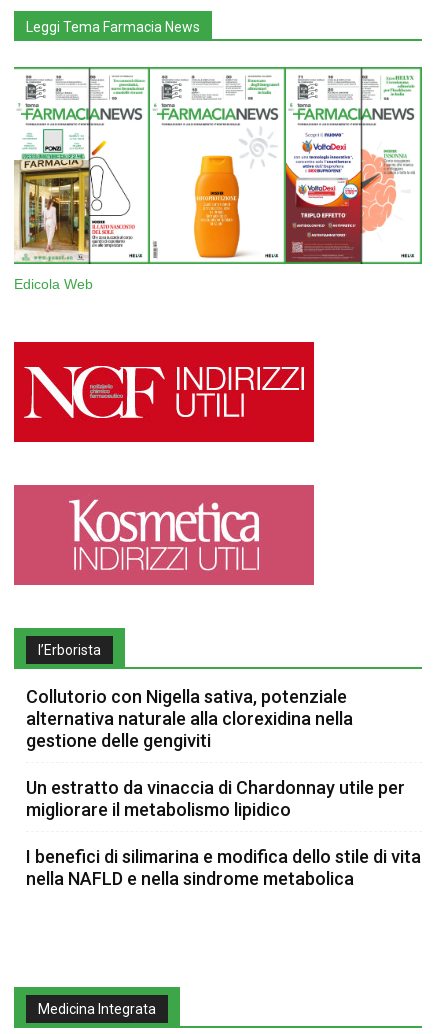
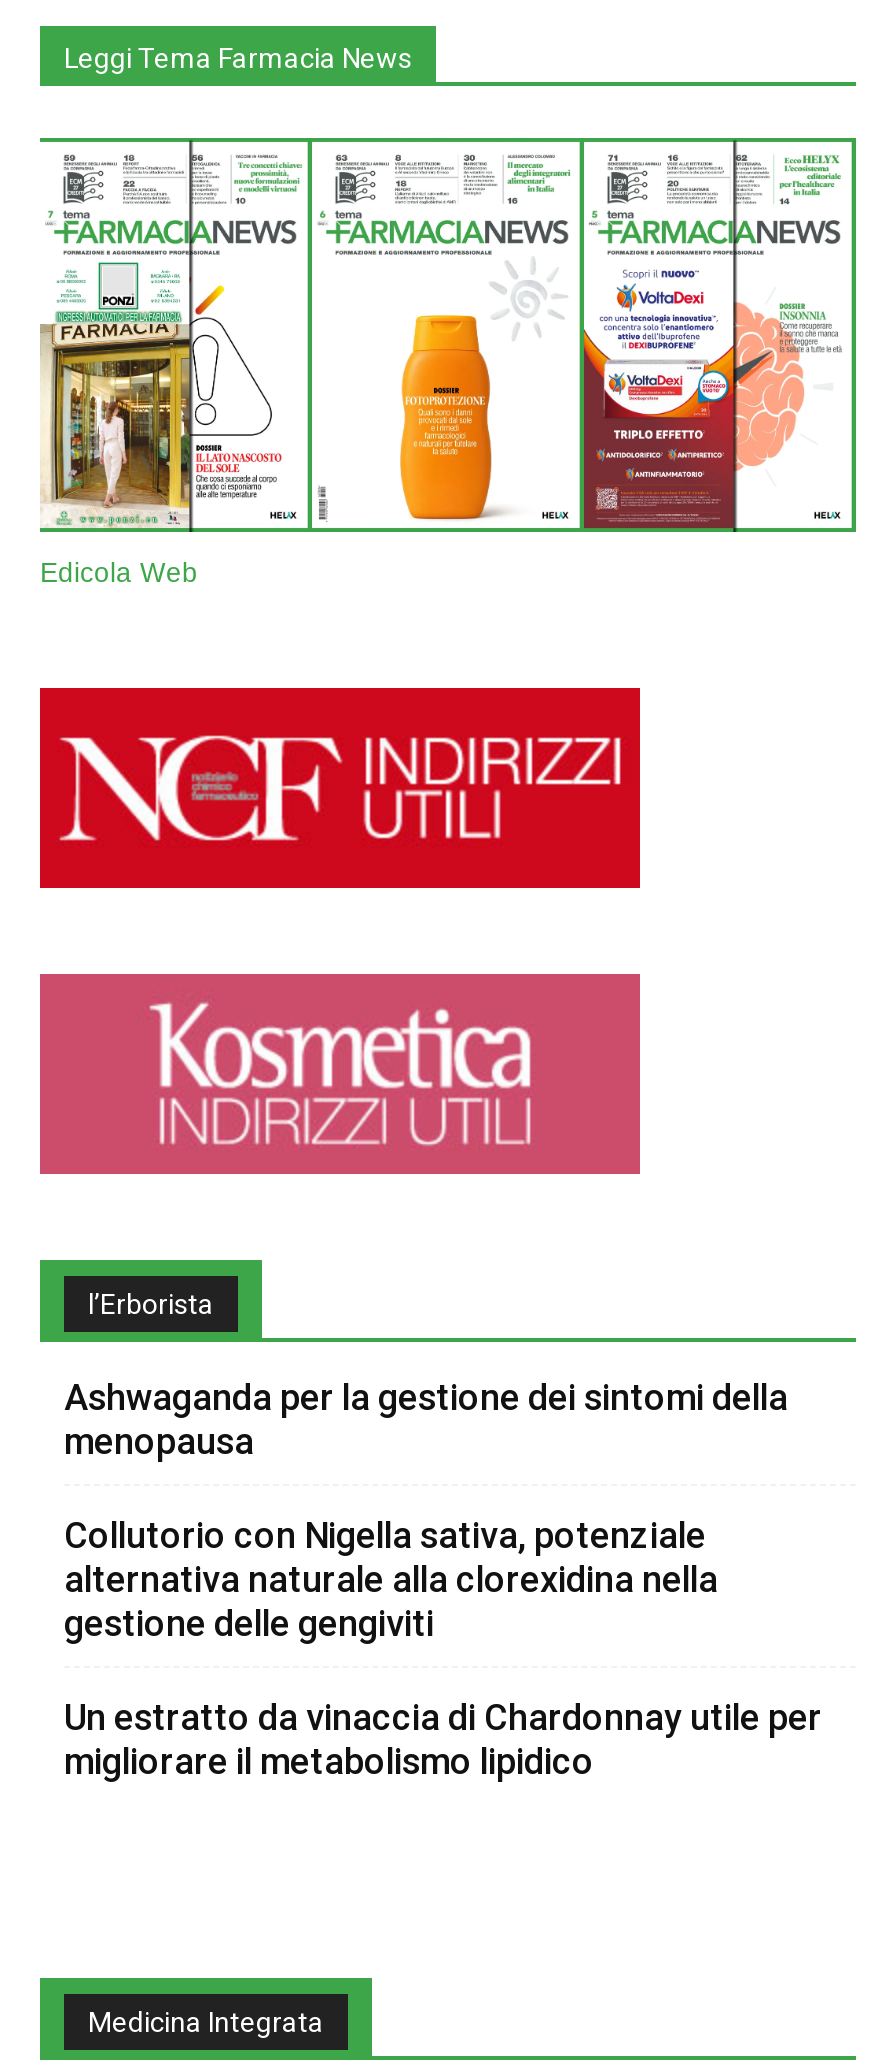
none -> [64,1375,788,1461] Ashwaganda per la gestione dei sintomi della | menopausa
moved [26,686,405,820] -> [64,1513,822,1781]: Collutorio con Nigella sativa, potenziale | alternativa naturale alla clorexidina nella | gestione delle gengiviti | Un estratto da vinaccia di Chardonnay utile per | migliorare il metabolismo lipidico
[26,846,421,889] I benefici di silimarina e modifica dello stile di vita | nella NAFLD e nella sindrome metabolica -> none

